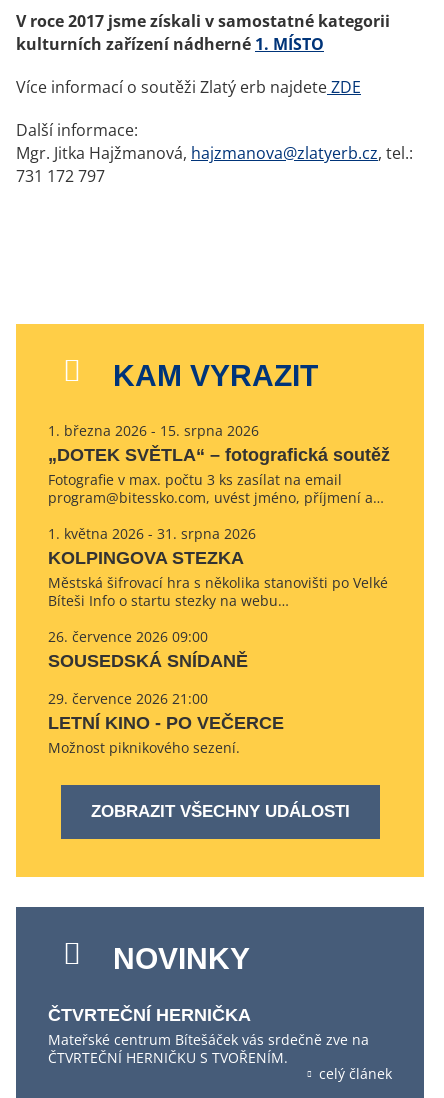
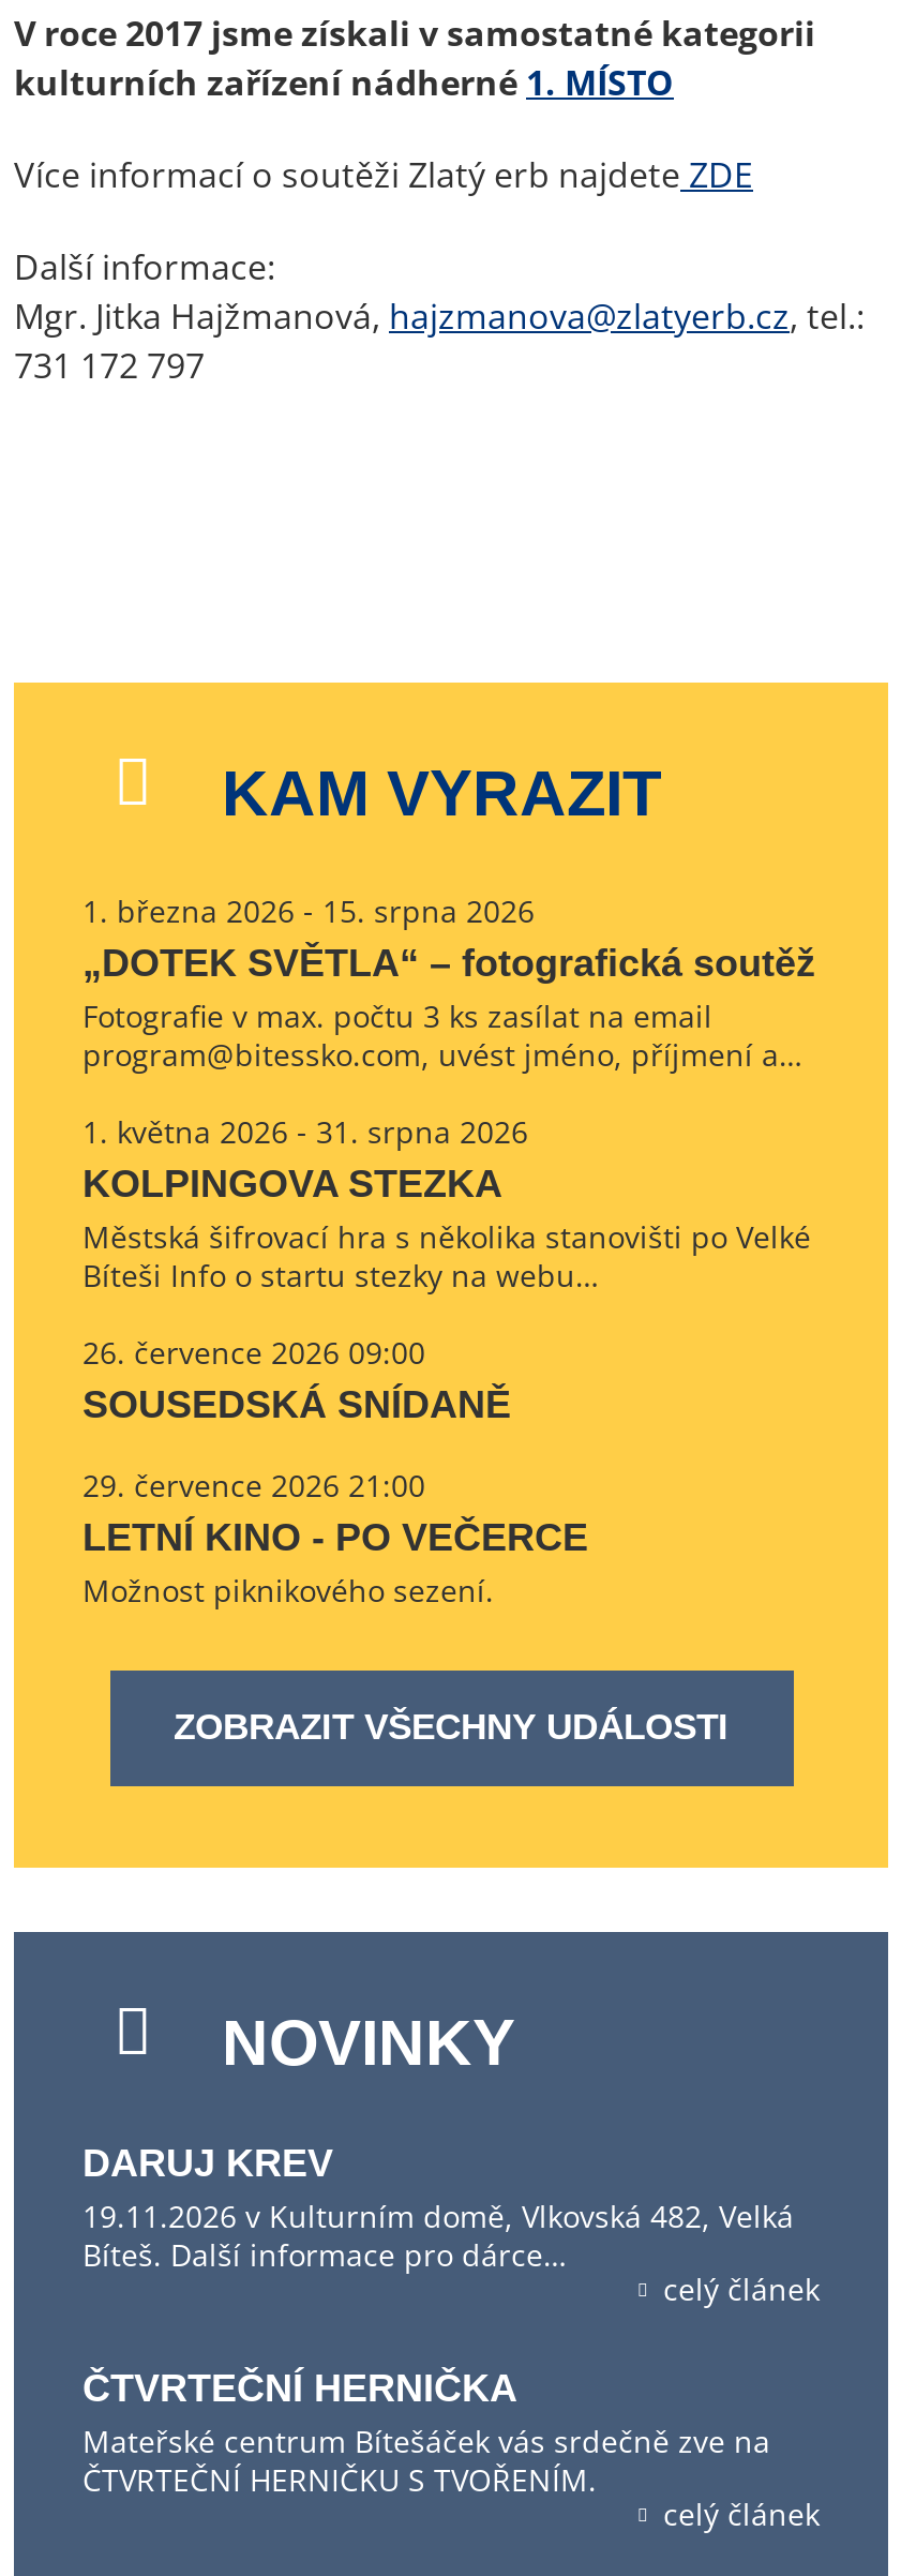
none -> [82,2142,820,2309] DARUJ KREV | 19.11.2026 v Kulturním domě, Vlkovská 482, Velká | Bíteš. Další informace pro dárce… | celý článek

